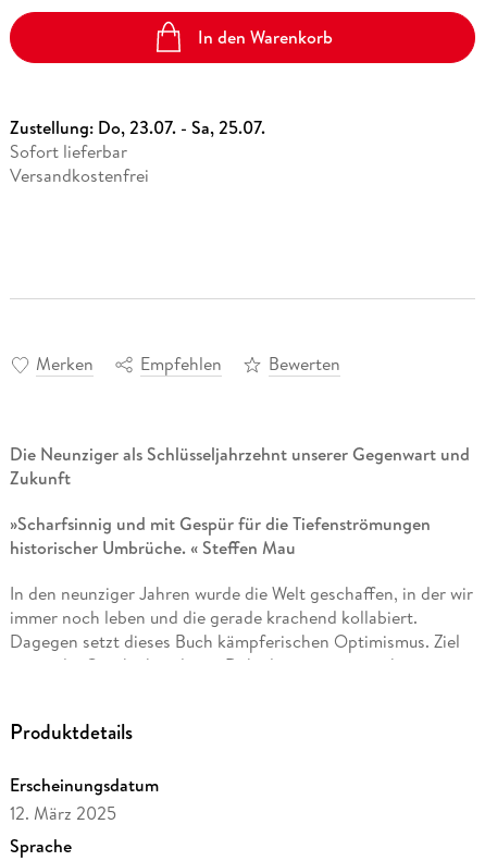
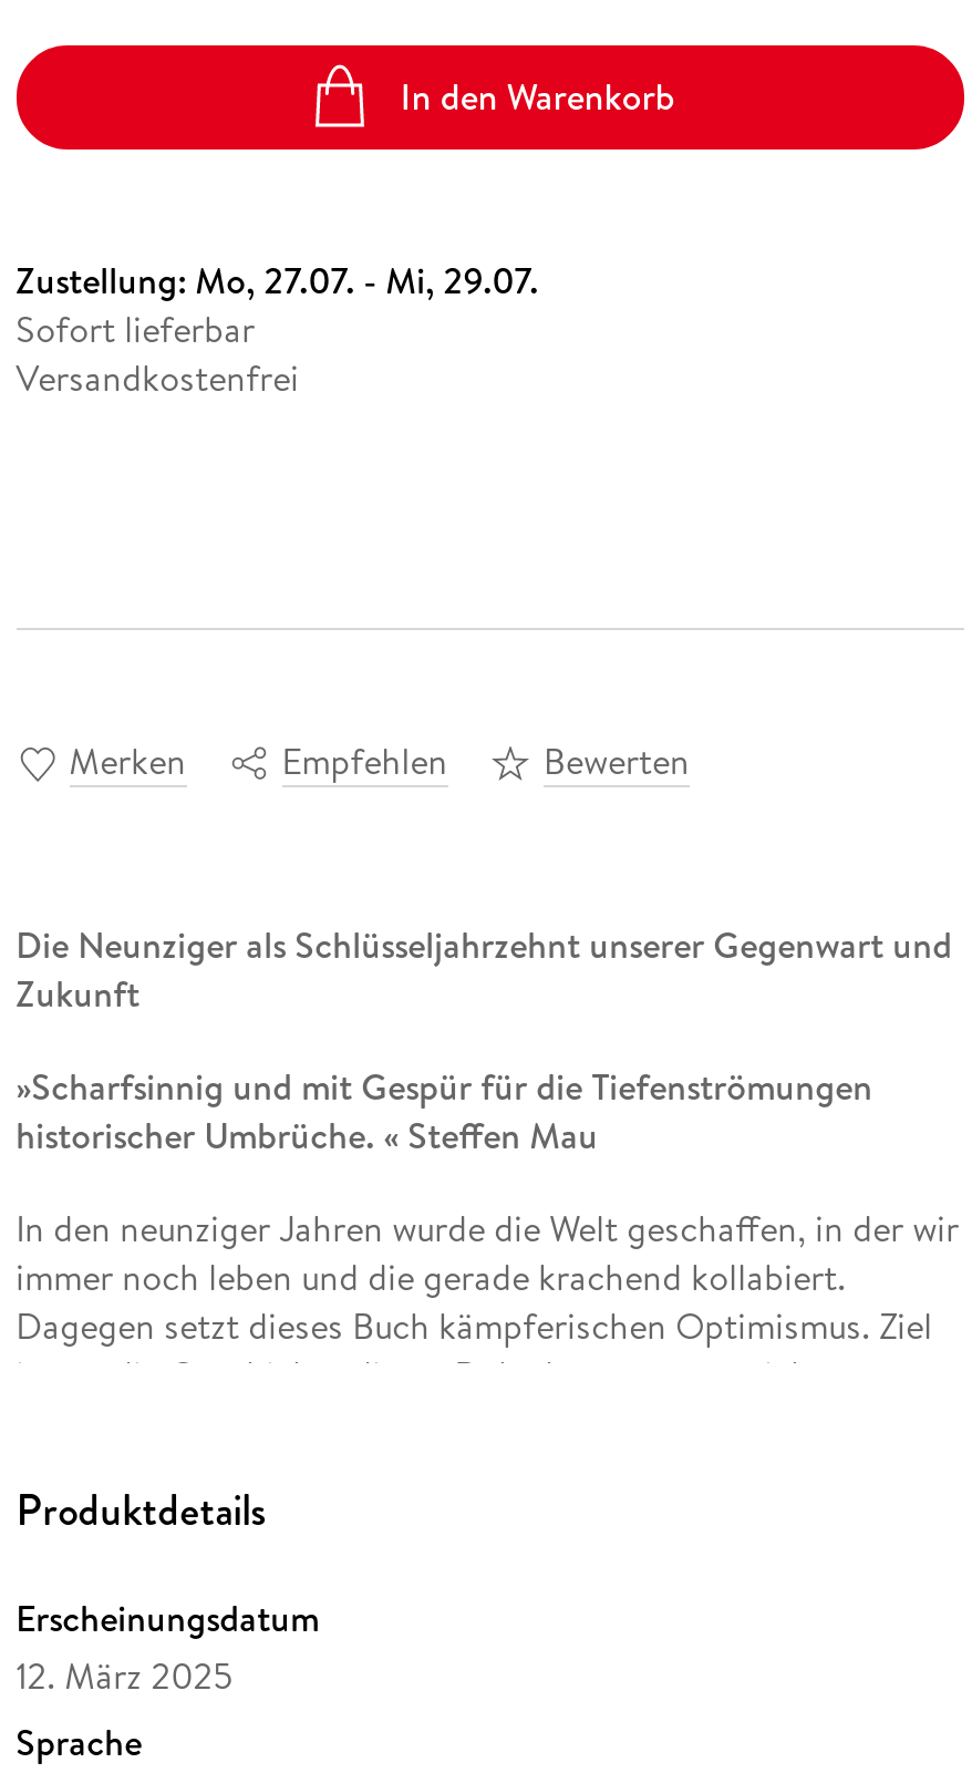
[9,115,265,139] Zustellung: Do, 23.07. - Sa, 25.07. -> [16,255,538,304] Zustellung: Mo, 27.07. - Mi, 29.07.

